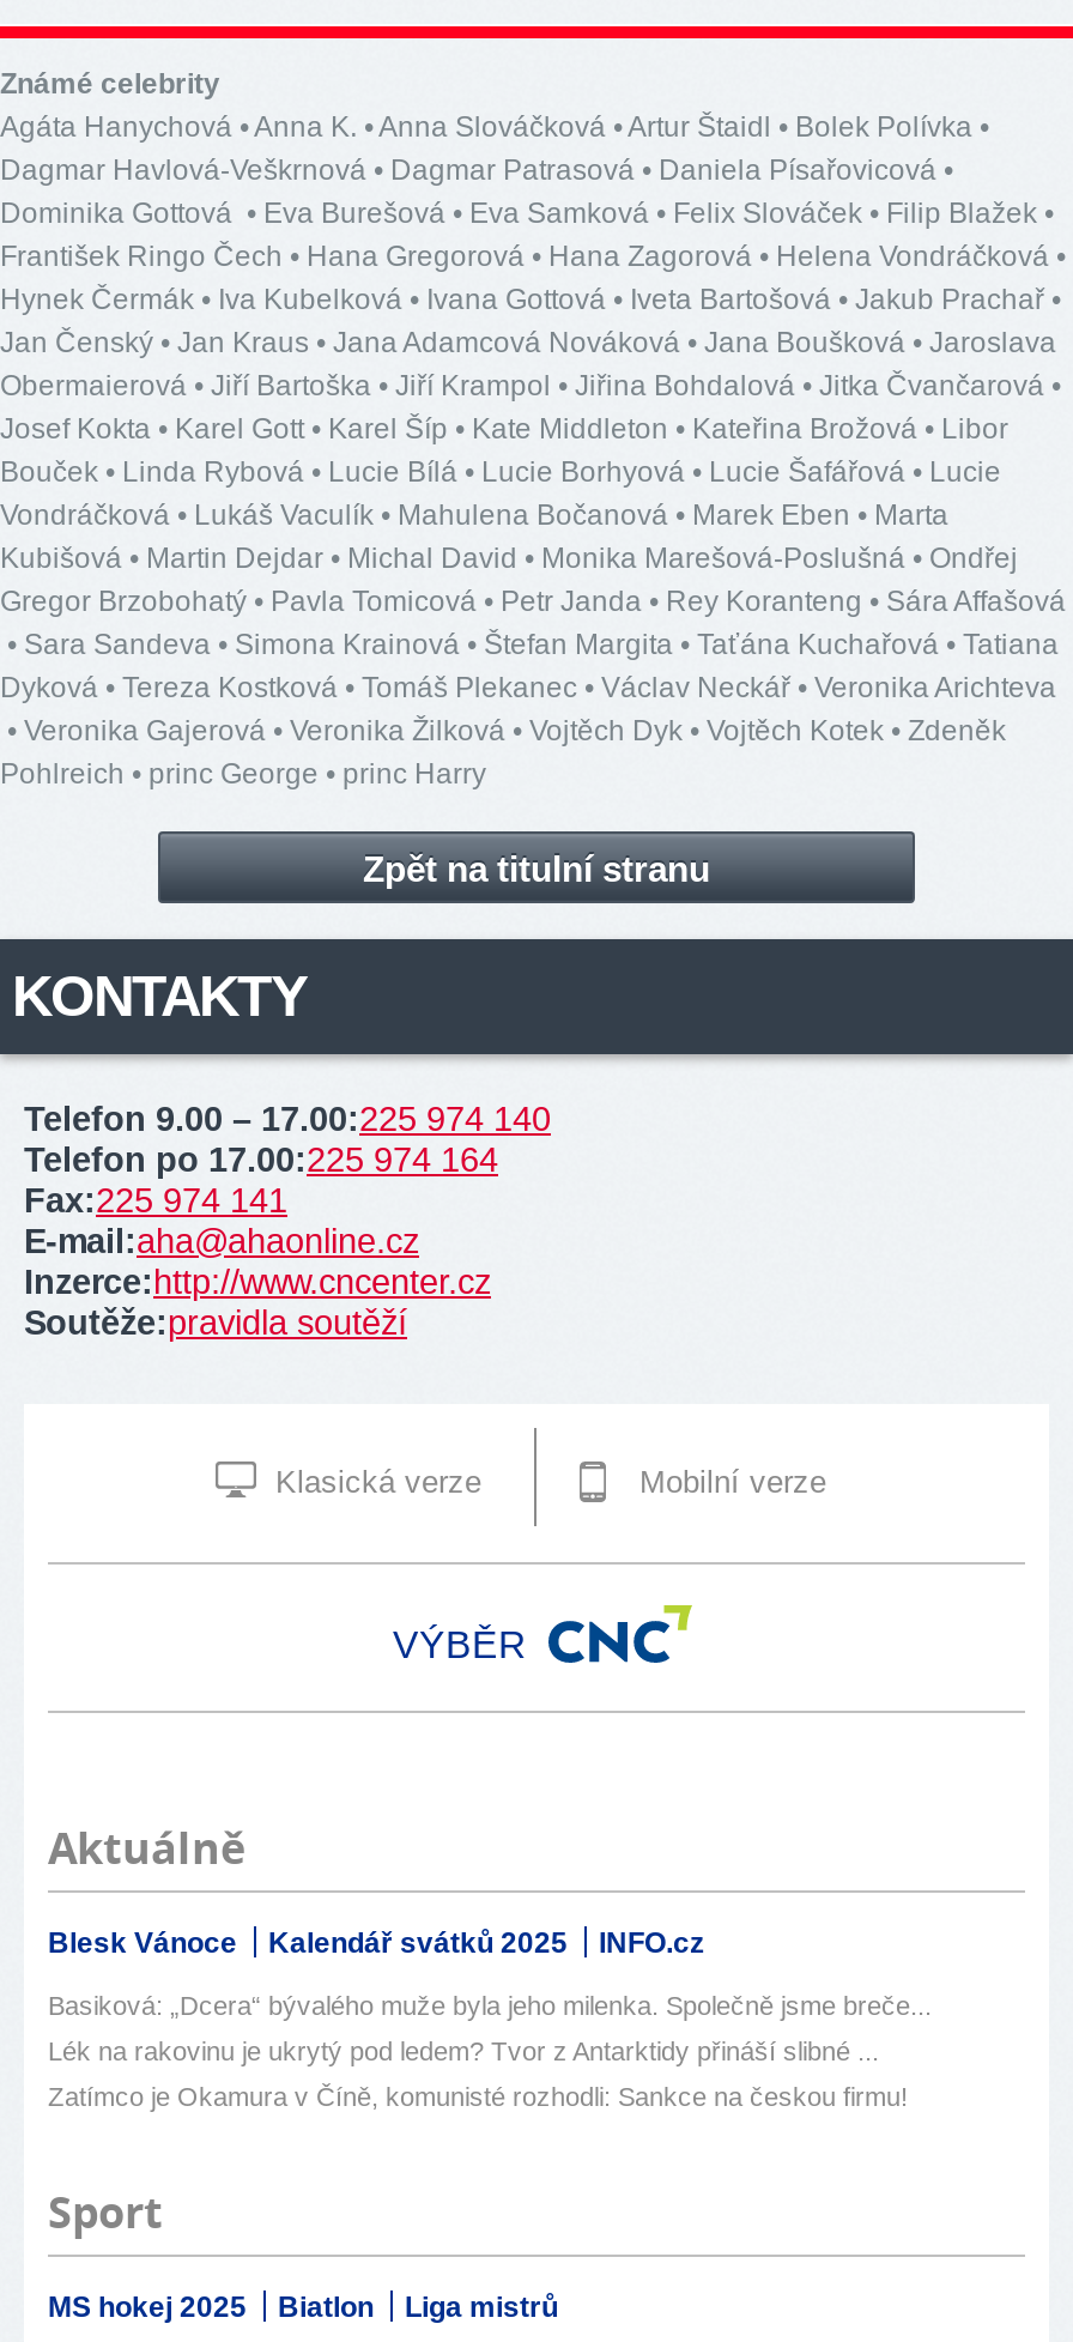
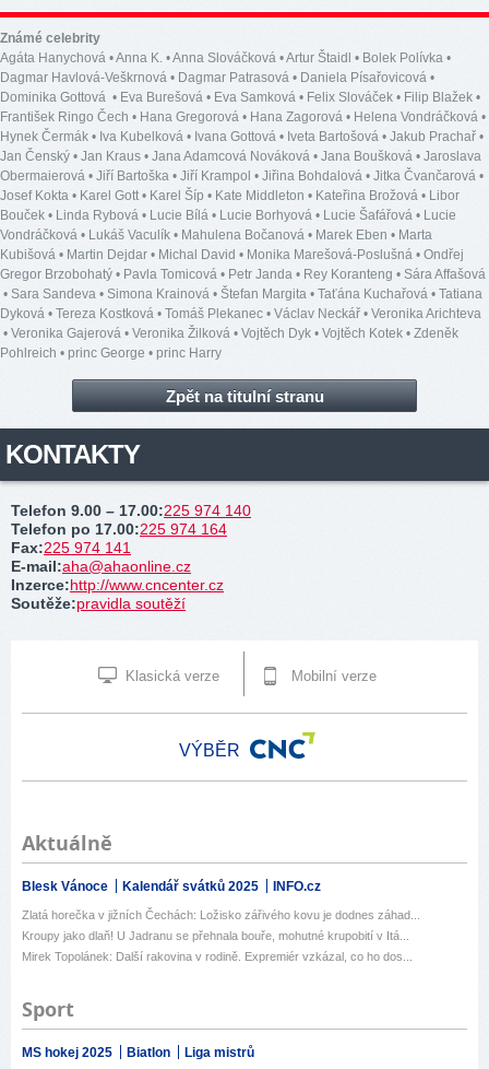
[48,1990,932,2019] Basiková: „Dcera“ bývalého muže byla jeho milenka. Společně jsme breče... -> [22,908,420,921] Zlatá horečka v jižních Čechách: Ložisko zářivého kovu je dodnes záhad...
[48,2035,879,2064] Lék na rakovinu je ukrytý pod ledem? Tvor z Antarktidy přináší slibné ... -> [22,929,409,942] Kroupy jako dlaň! U Jadranu se přehnala bouře, mohutné krupobití v Itá...
[48,2081,908,2110] Zatímco je Okamura v Číně, komunisté rozhodli: Sankce na českou firmu! -> [22,949,413,962] Mirek Topolánek: Další rakovina v rodině. Expremiér vzkázal, co ho dos...

